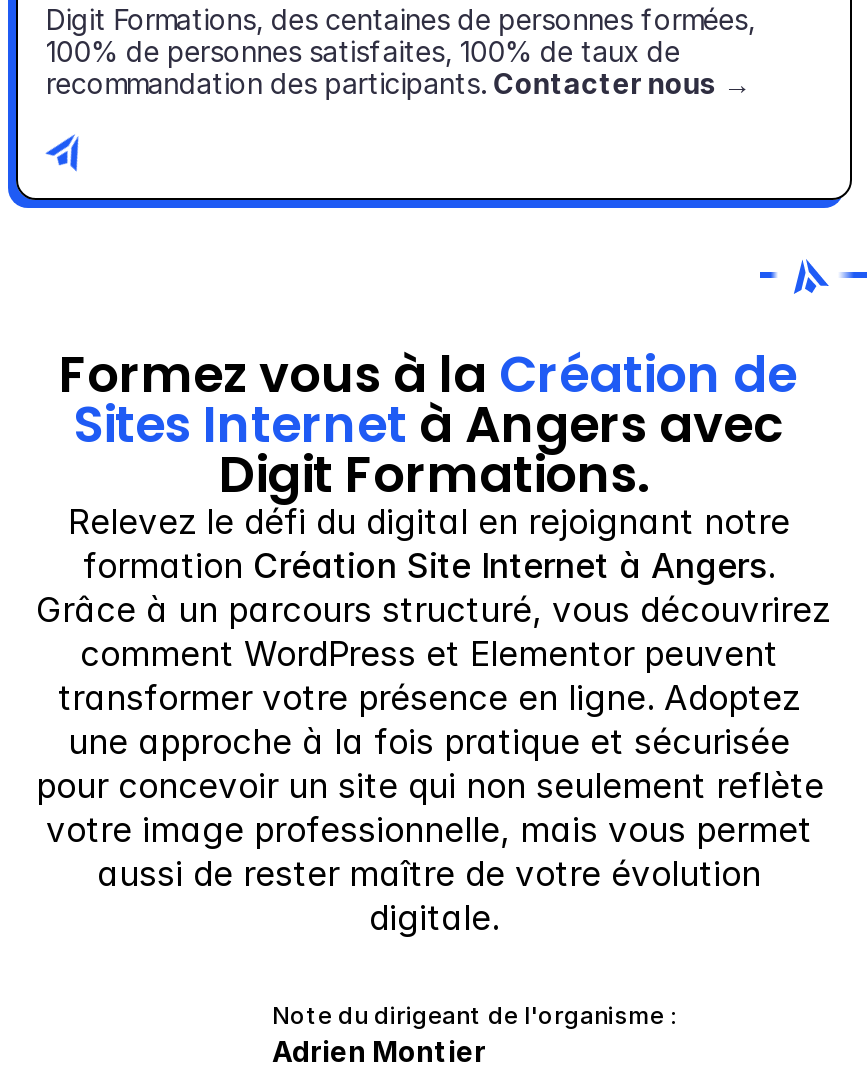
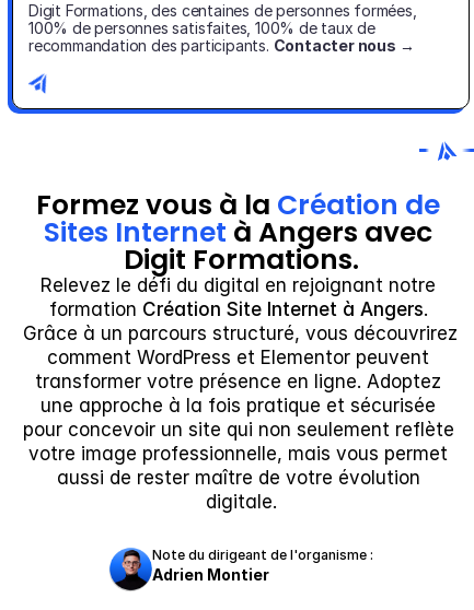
none -> [108,547,149,591] [image]

